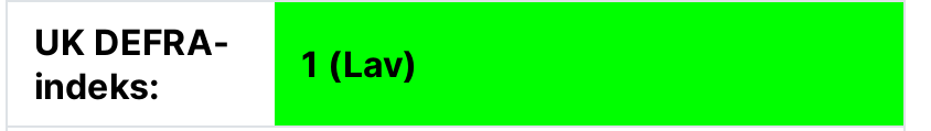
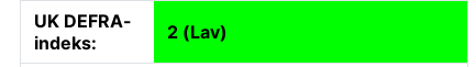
[34,19,418,85] UK DEFRA- 1 (Lav) -> [34,9,228,42] UK DEFRA- 2 (Lav)

